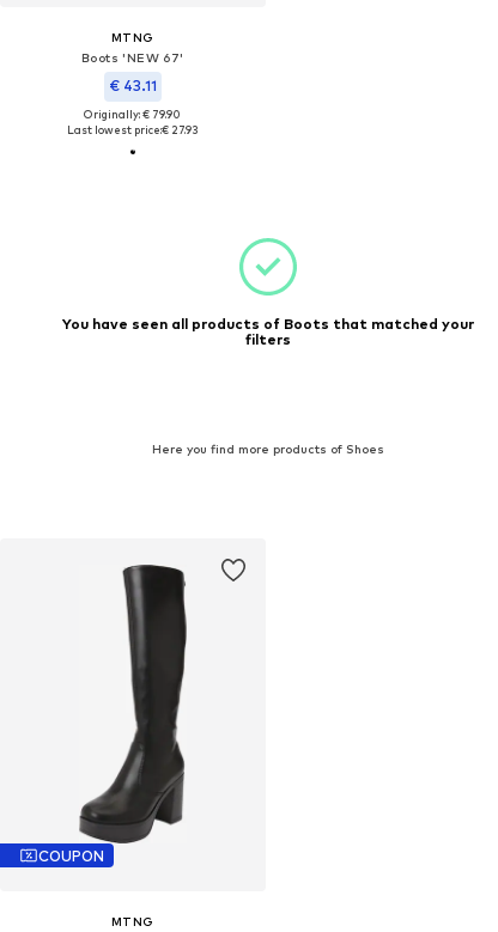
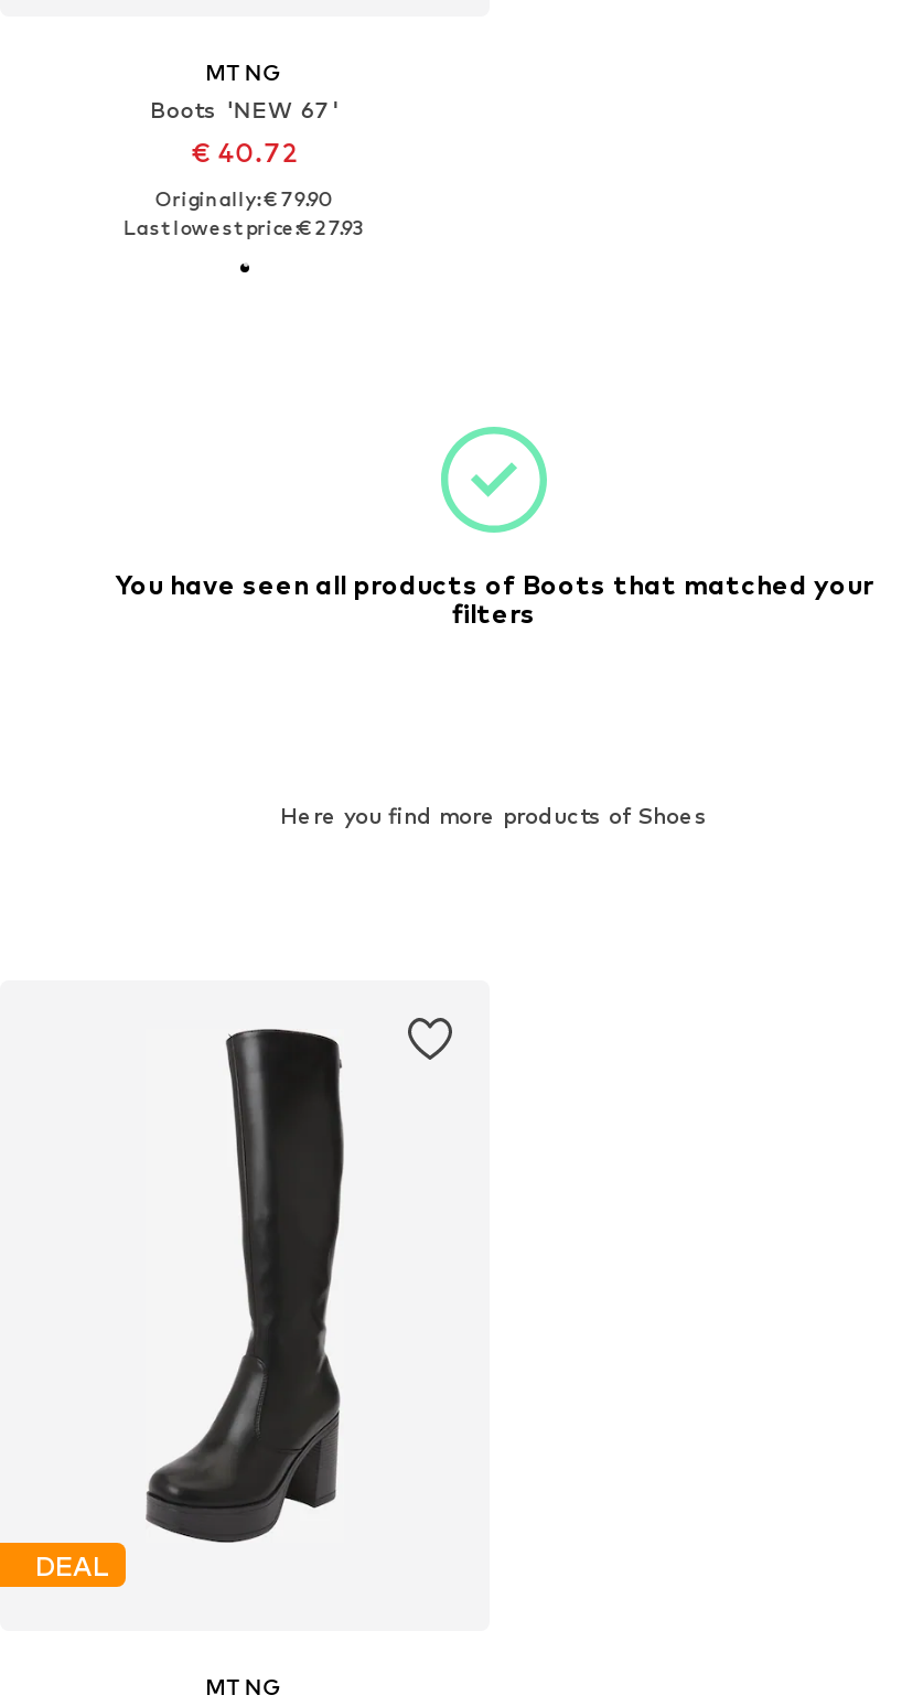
[109,77,157,95] € 43.11 -> [191,136,297,169] € 40.72
[38,847,104,865] COUPON -> [35,1549,108,1582] DEAL

